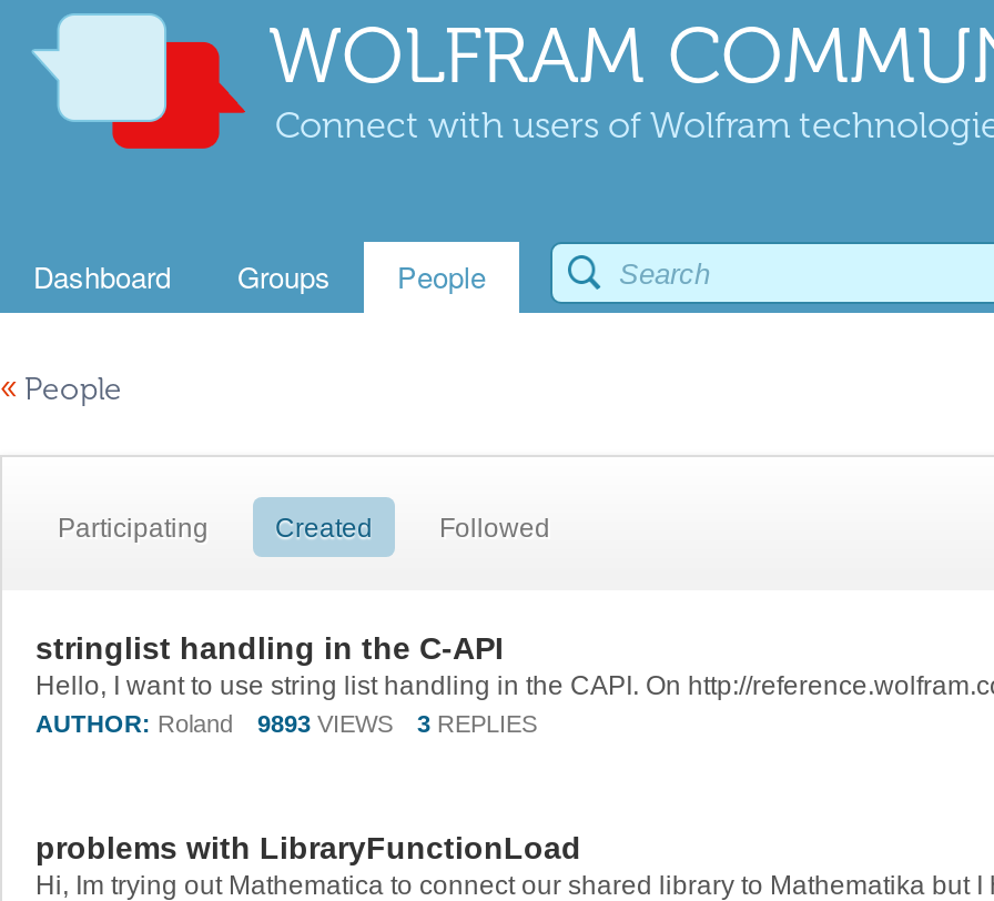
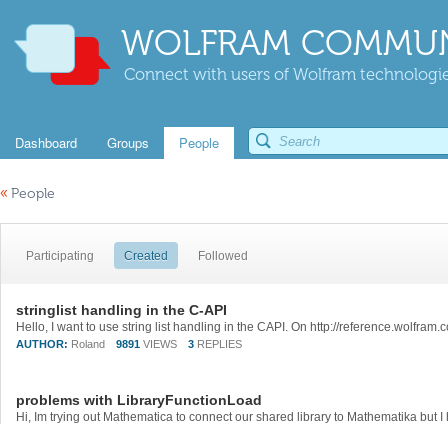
[35,710,537,737] AUTHOR: Roland 9893 VIEWS 3 REPLIES -> [16,338,242,350] AUTHOR: Roland 9891 VIEWS 3 REPLIES

